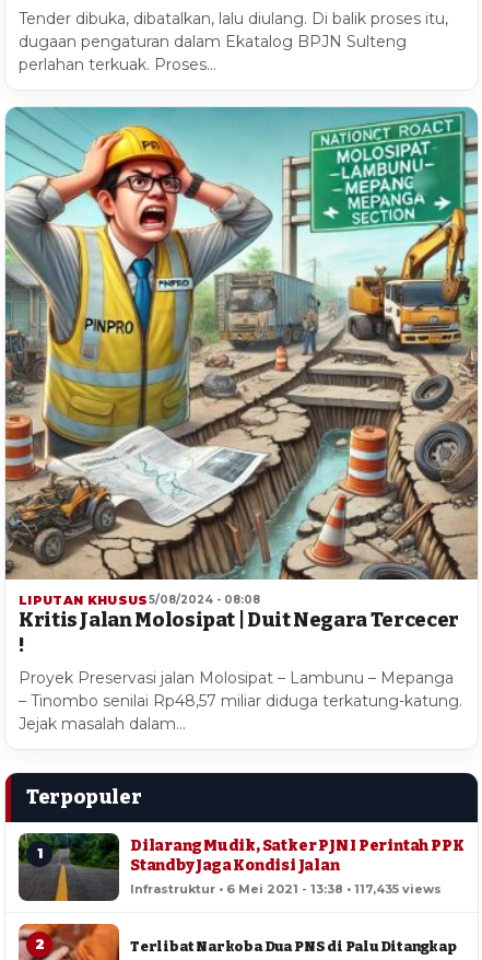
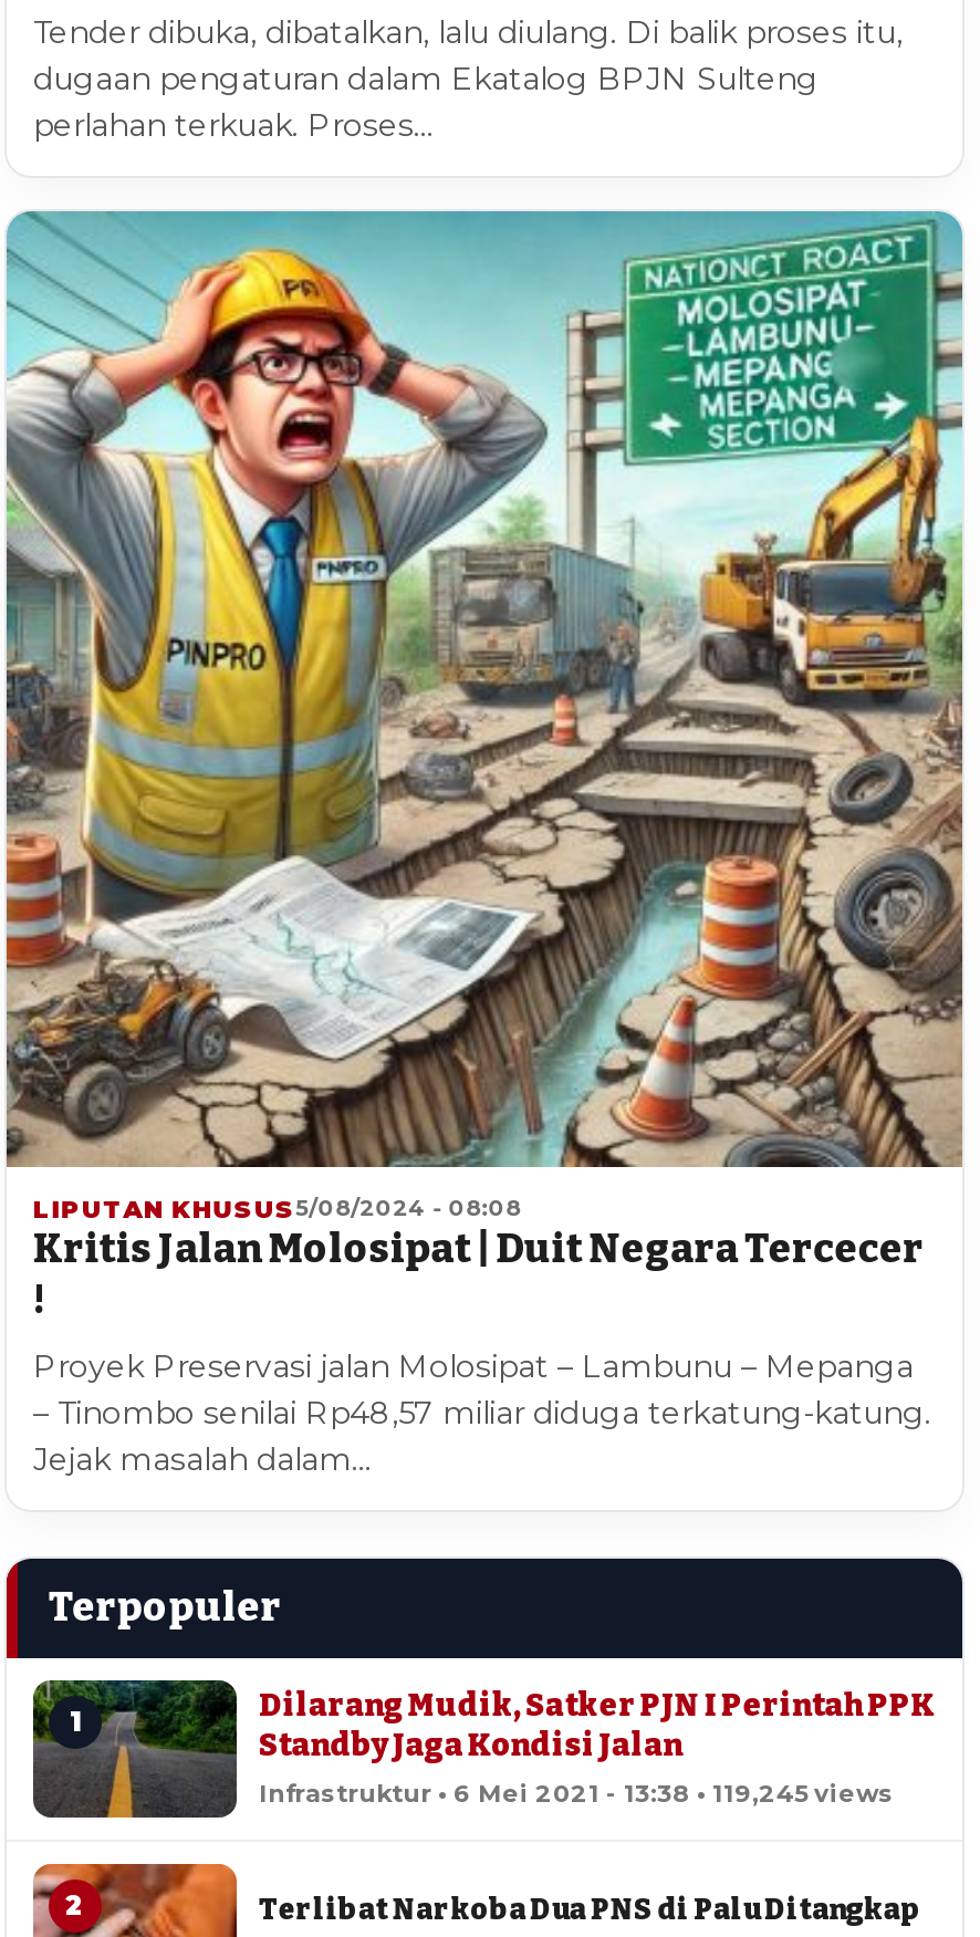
[130,881,442,897] Infrastruktur • 6 Mei 2021 - 13:38 • 117,435 views -> [259,1778,894,1809] Infrastruktur • 6 Mei 2021 - 13:38 • 119,245 views

